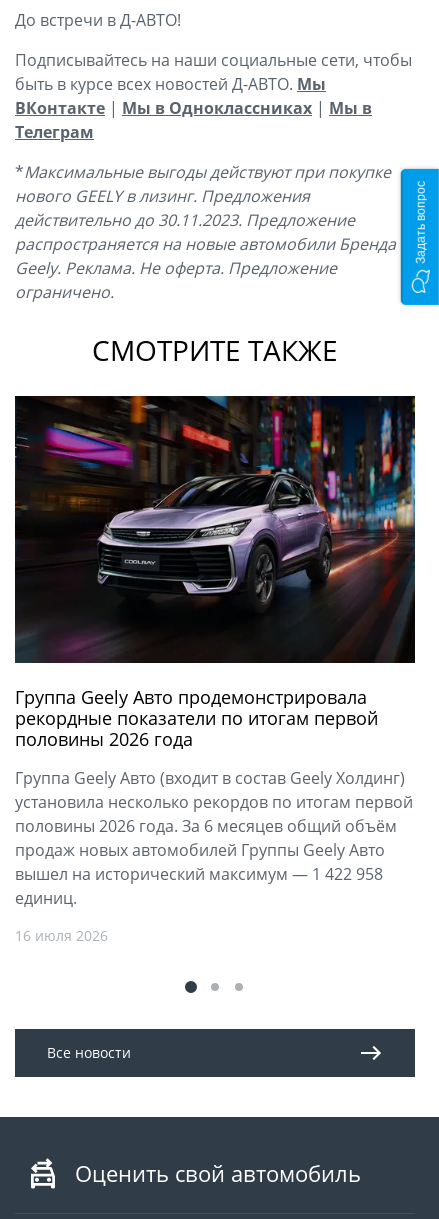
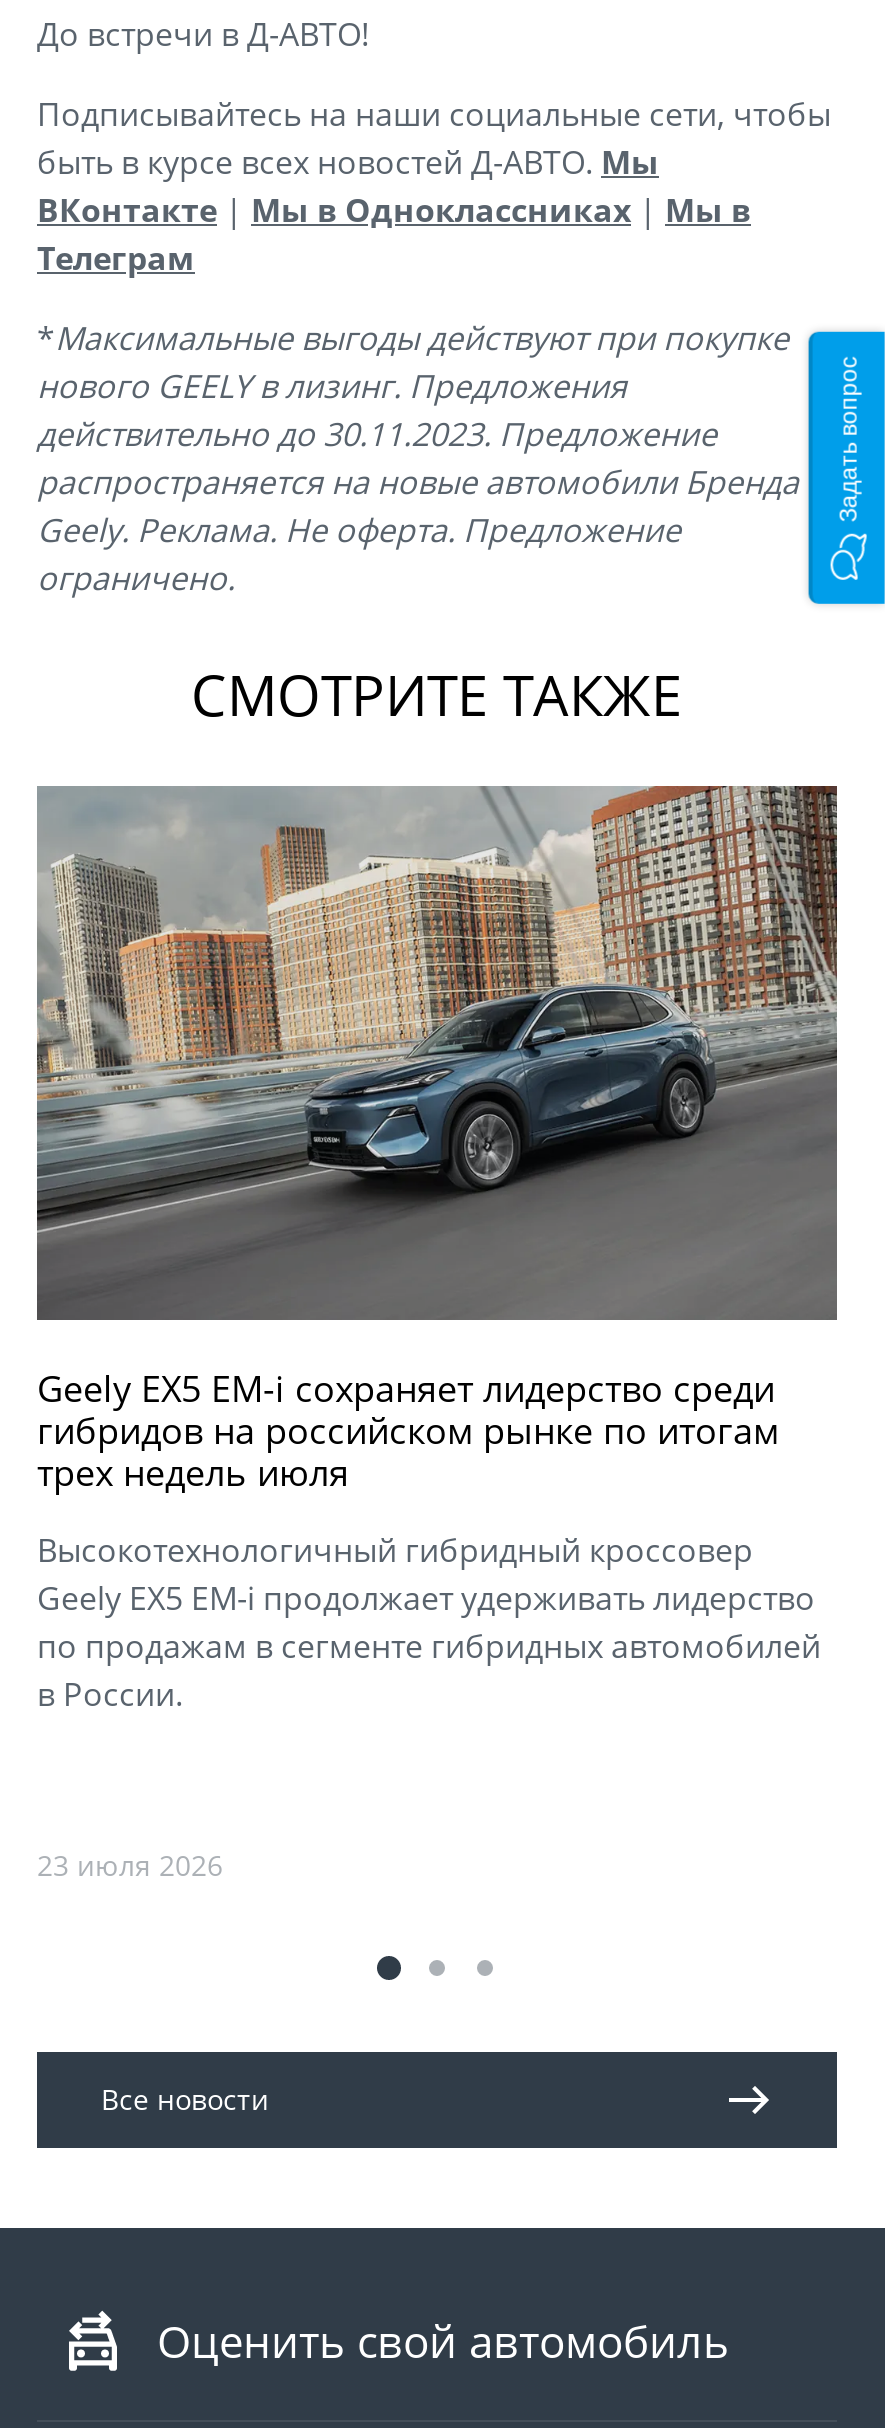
[14,395,416,751] [image] | Группа Geely Авто продемонстрировала | рекордные показатели по итогам первой | половины 2026 года -> [35,784,839,1495] [image] | Geely EX5 EM-i сохраняет лидерство среди | гибридов на российском рынке по итогам | трех недель июля
[15,767,413,909] Группа Geely Авто (входит в состав Geely Холдинг) | установила несколько рекордов по итогам первой | половины 2026 года. За 6 месяцев общий объём | продаж новых автомобилей Группы Geely Авто | вышел на исторический максимум — 1 422 958 | единиц. -> [37,1527,821,1715] Высокотехнологичный гибридный кроссовер | Geely EX5 EM-i продолжает удерживать лидерство | по продажам в сегменте гибридных автомобилей | в России.
[15,926,108,945] 16 июля 2026 -> [37,1845,223,1883] 23 июля 2026

